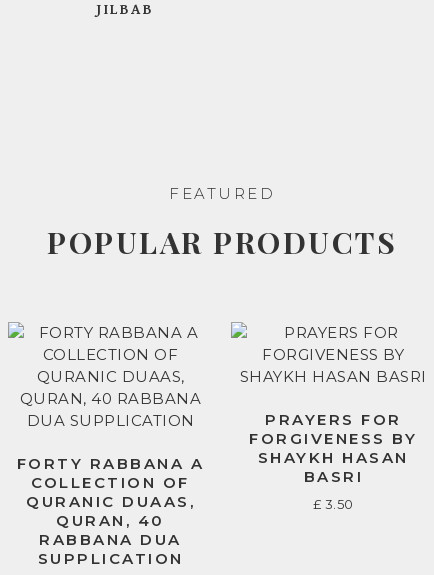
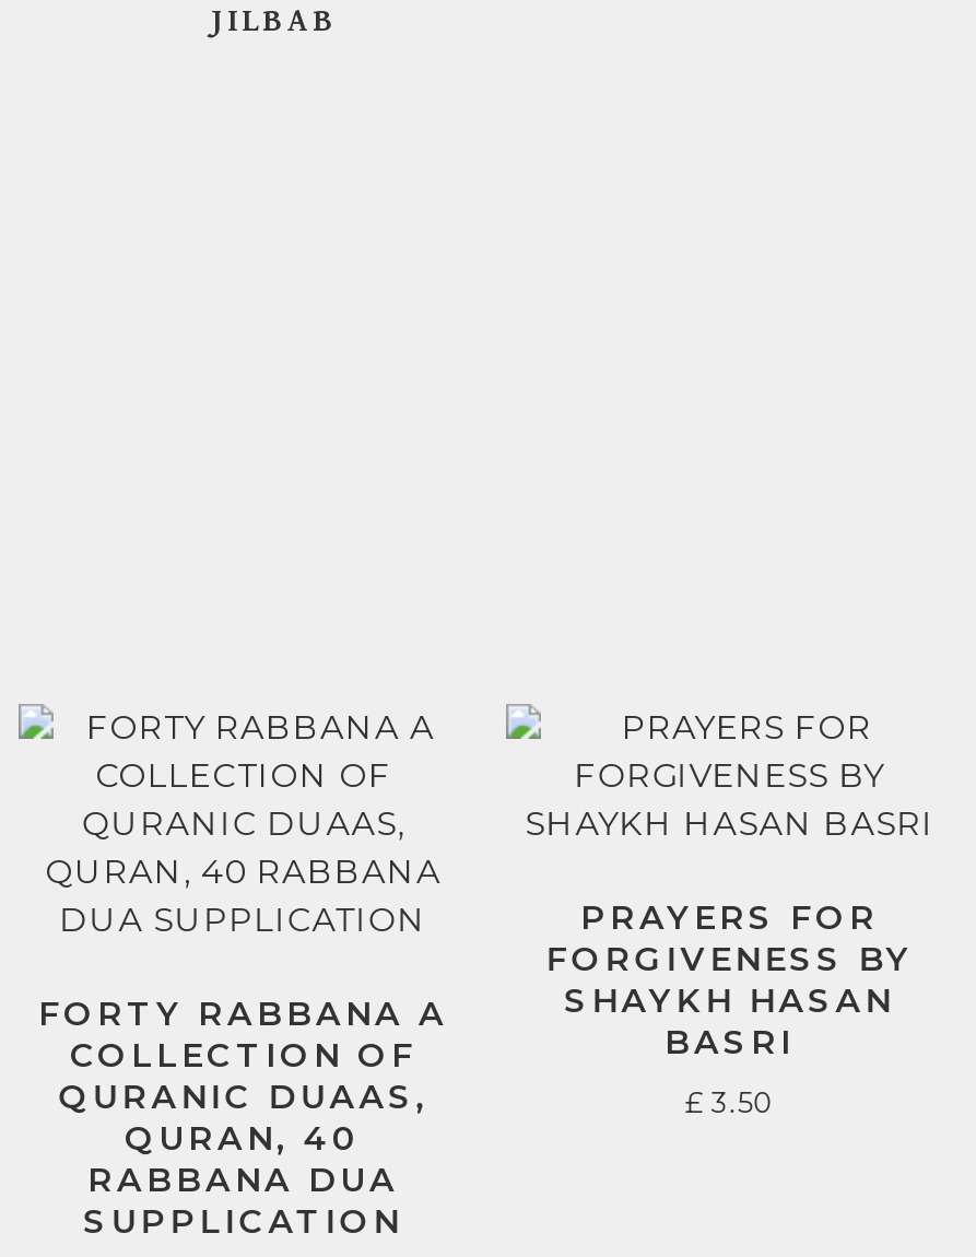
[47,183,397,261] FEATURED | POPULAR PRODUCTS -> none

